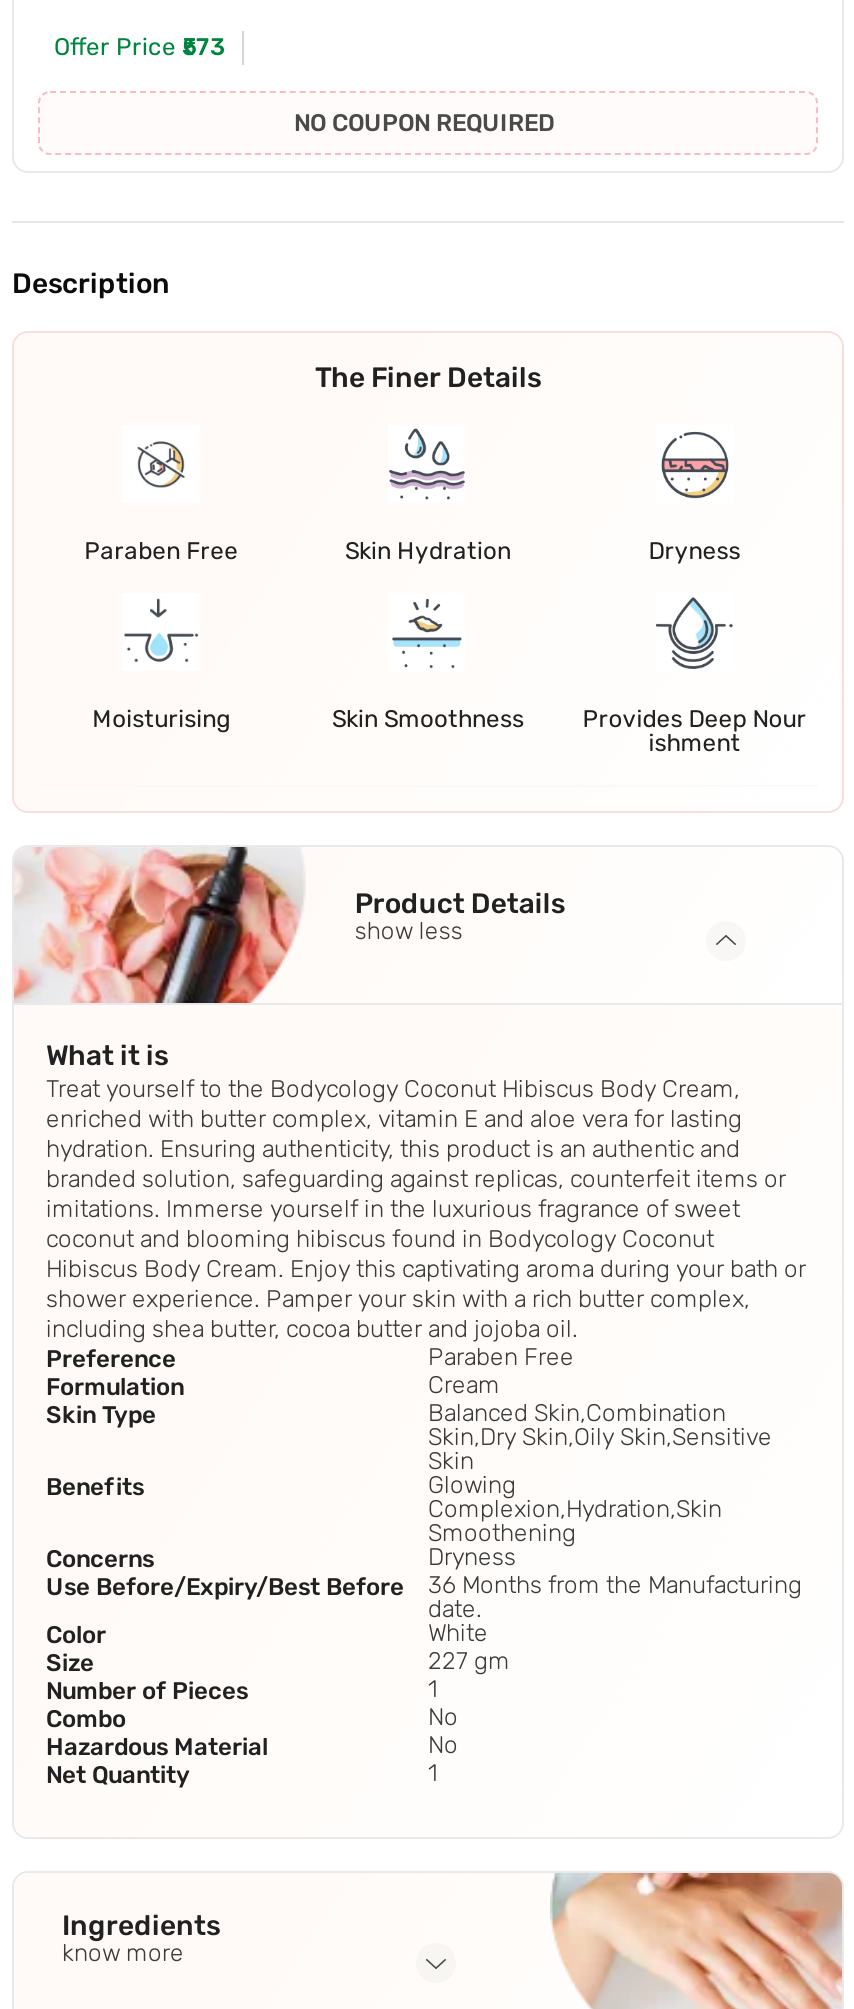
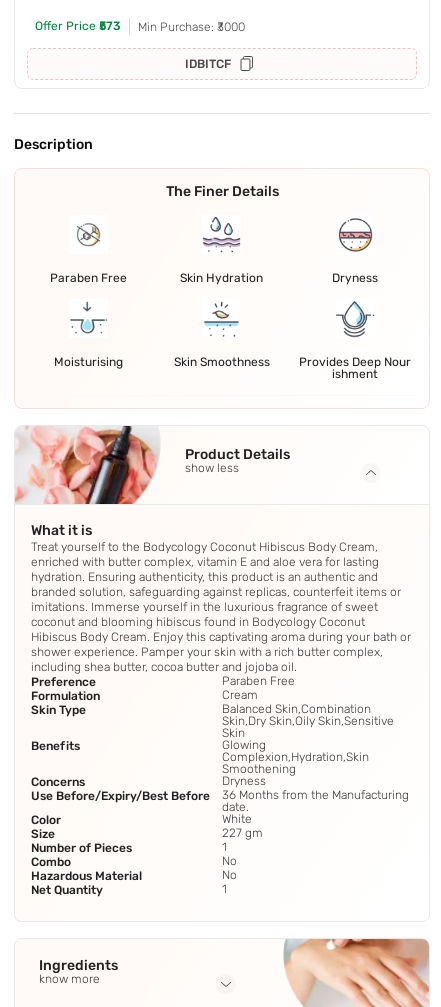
[294,110,554,138] NO COUPON REQUIRED -> [138,20,245,71] Min Purchase: ₹3000 | IDBITCF

